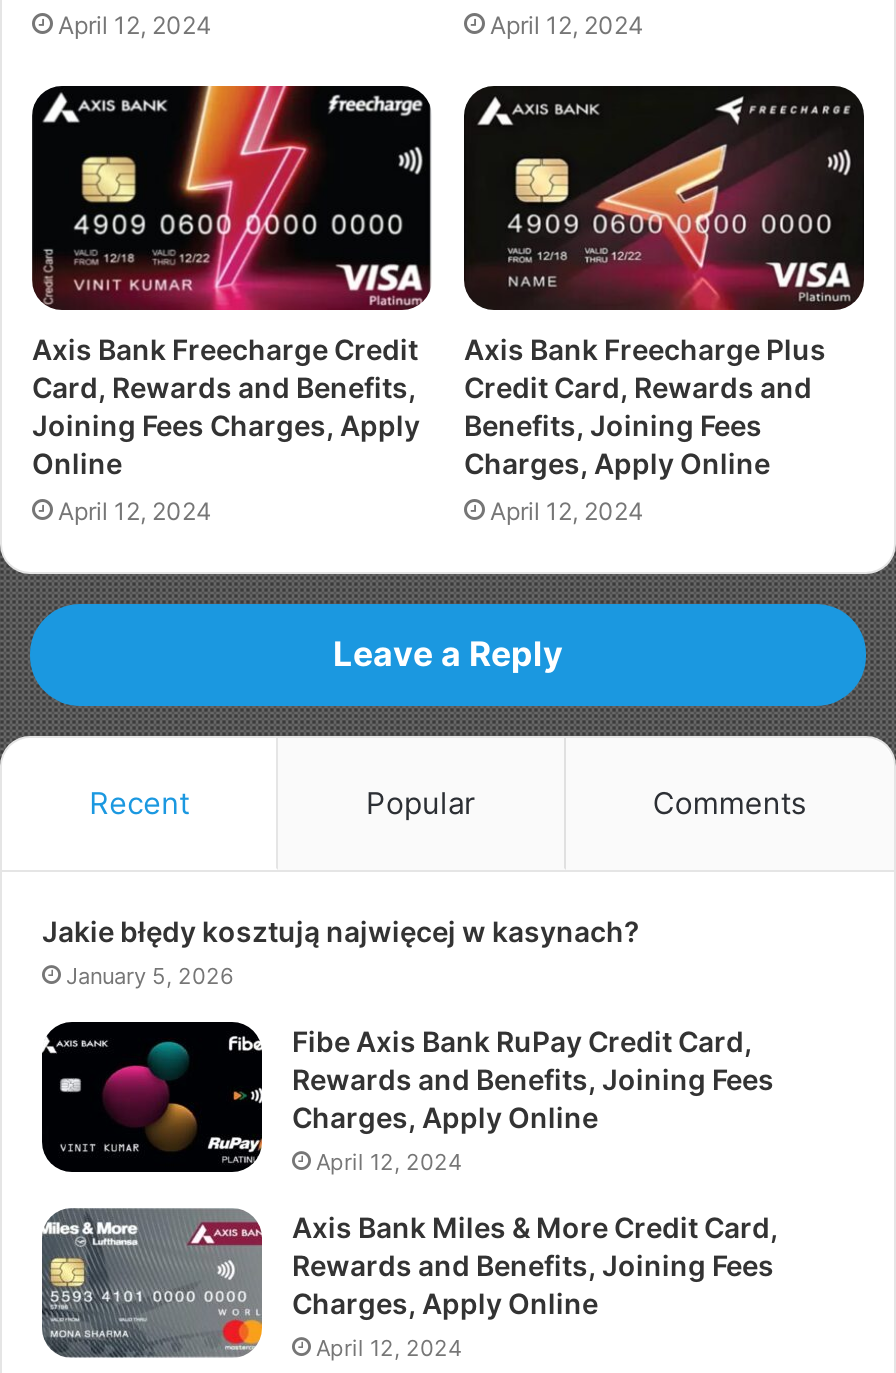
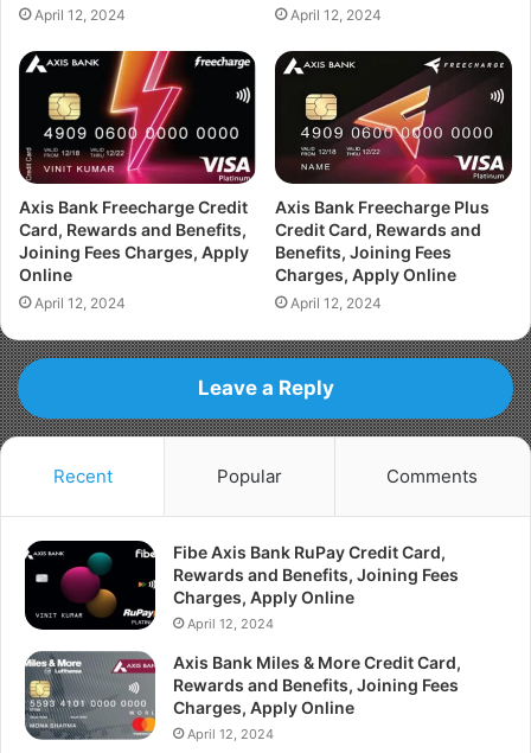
[42,915,640,991] Jakie błędy kosztują najwięcej w kasynach? | January 5, 2026 -> none

